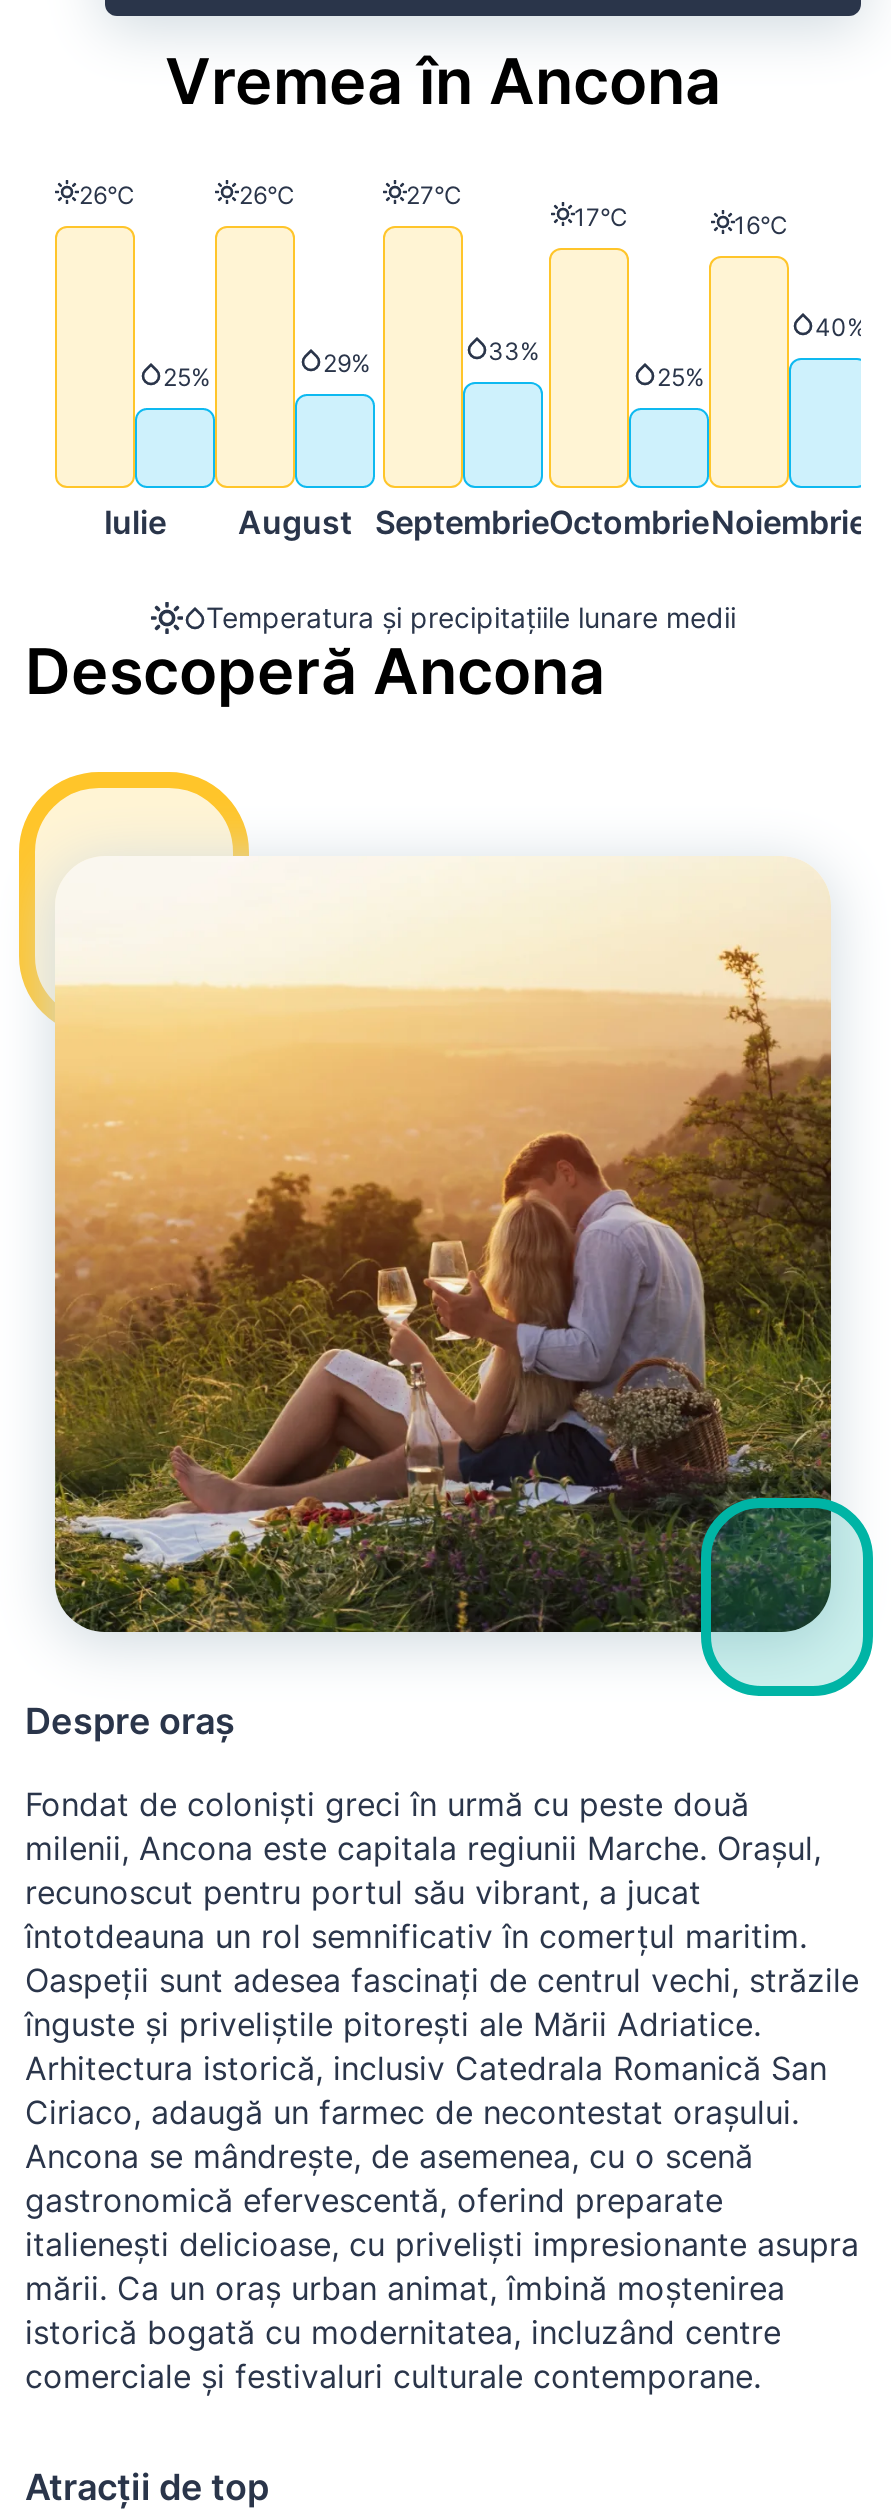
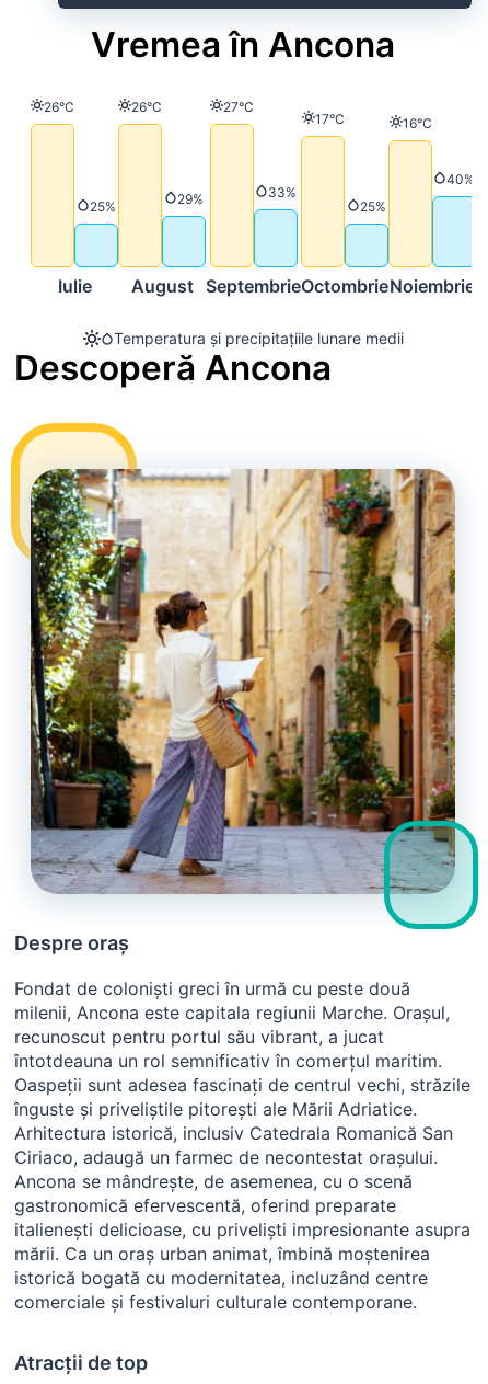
[53,854,833,1634] [image] -> [30,468,456,894] [image]

